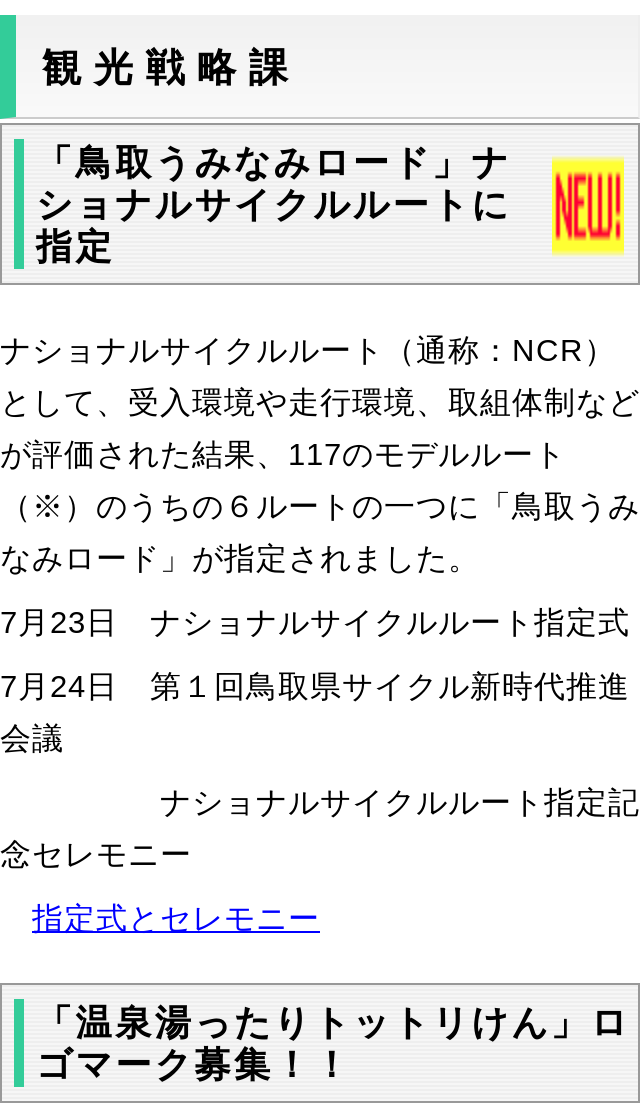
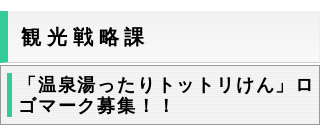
[0,143,640,934] 「鳥取うみなみロード」ナ | ショナルサイクルルートに | 指定 | ナショナルサイクルルート（通称：NCR） | として、受入環境や走行環境、取組体制など | が評価された結果、117のモデルルート | （※）のうちの６ルートの一つに「鳥取うみ | なみロード」が指定されました。 | 7月23日 ナショナルサイクルルート指定式 | 7月24日第１回鳥取県サイクル新時代推進 | 会議 | ナショナルサイクルルート指定記 | 念セレモニー | 指定式とセレモニー -> none

